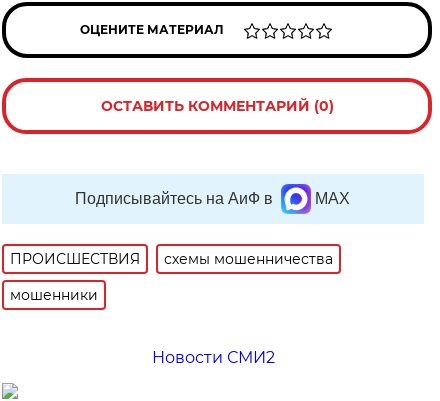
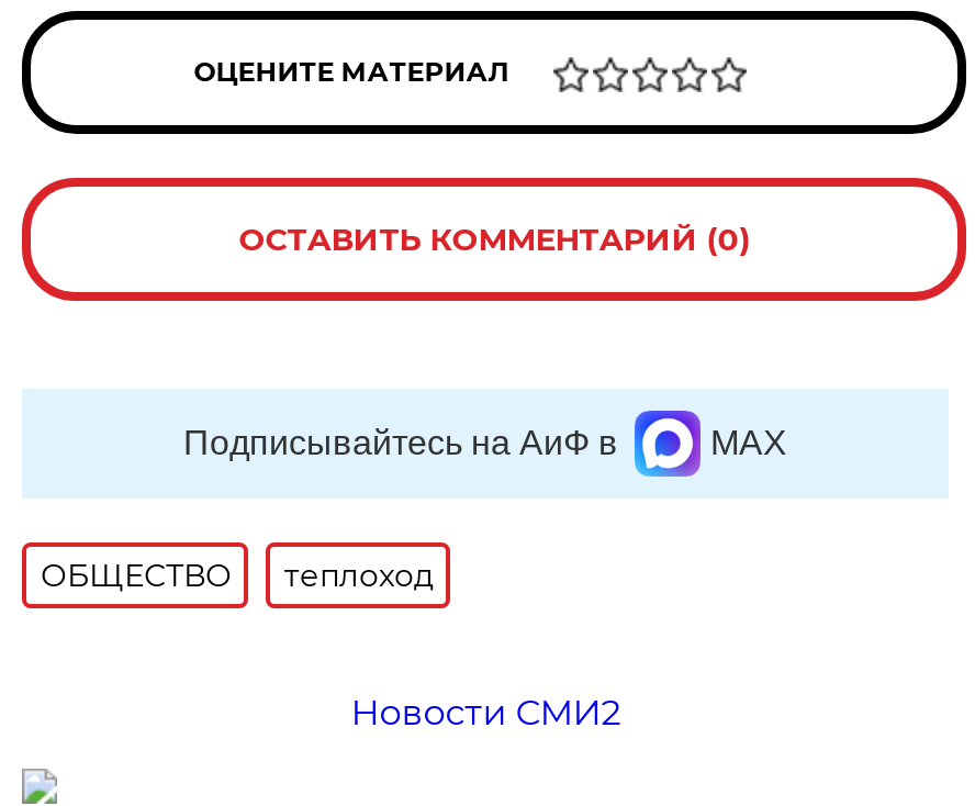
[10,250,333,304] ПРОИСШЕСТВИЯ | схемы мошенничества | мошенники -> [40,555,433,595] ОБЩЕСТВО | теплоход

